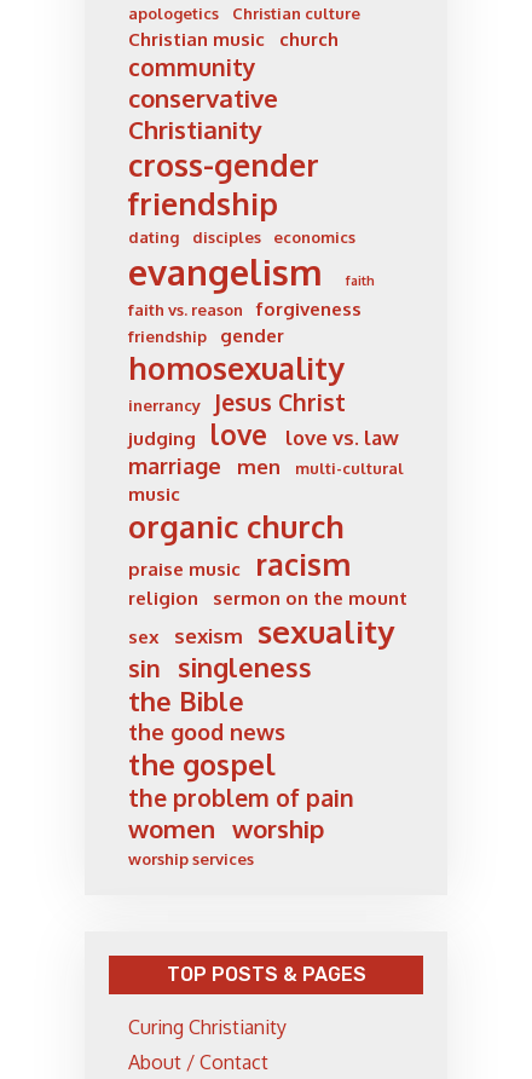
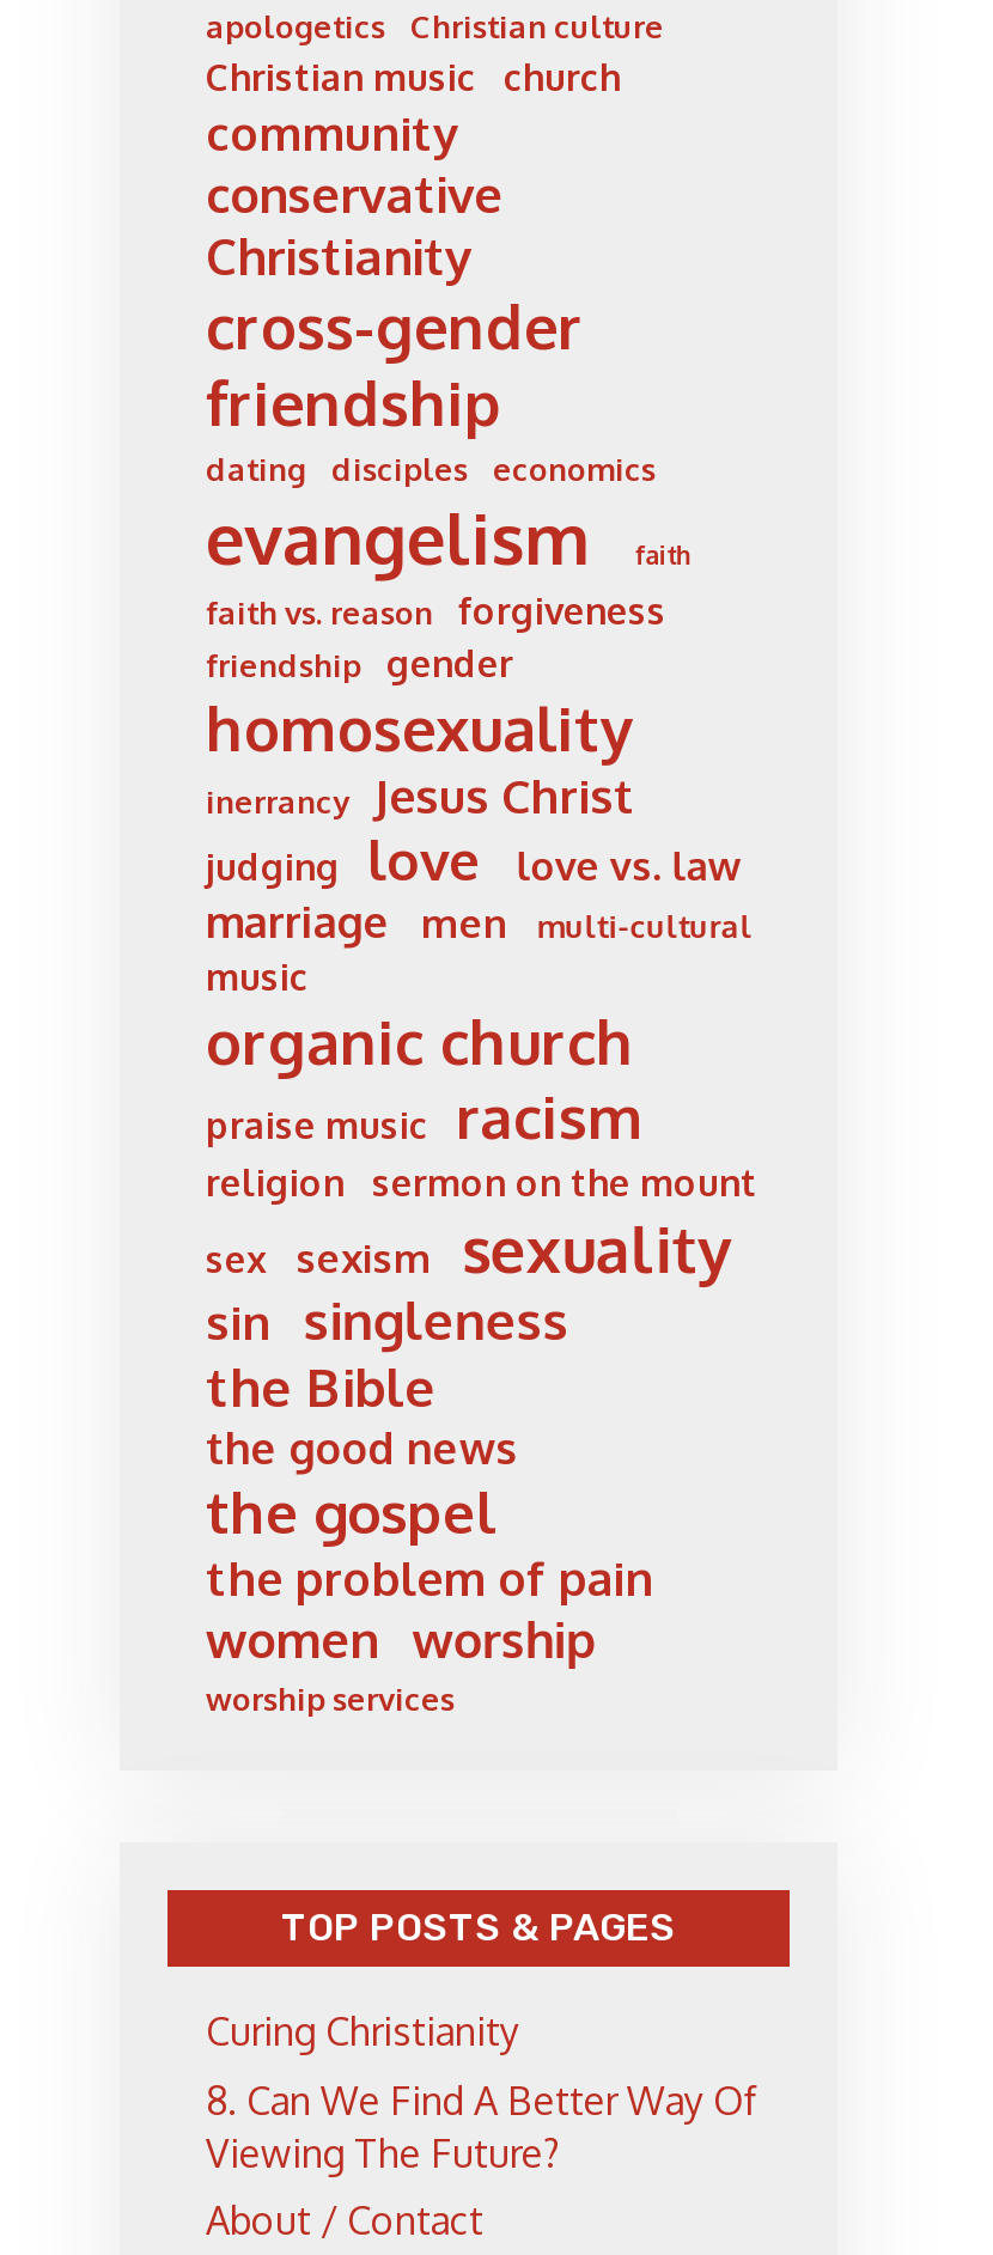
none -> [206,2076,759,2177] 8. Can We Find A Better Way Of | Viewing The Future?

